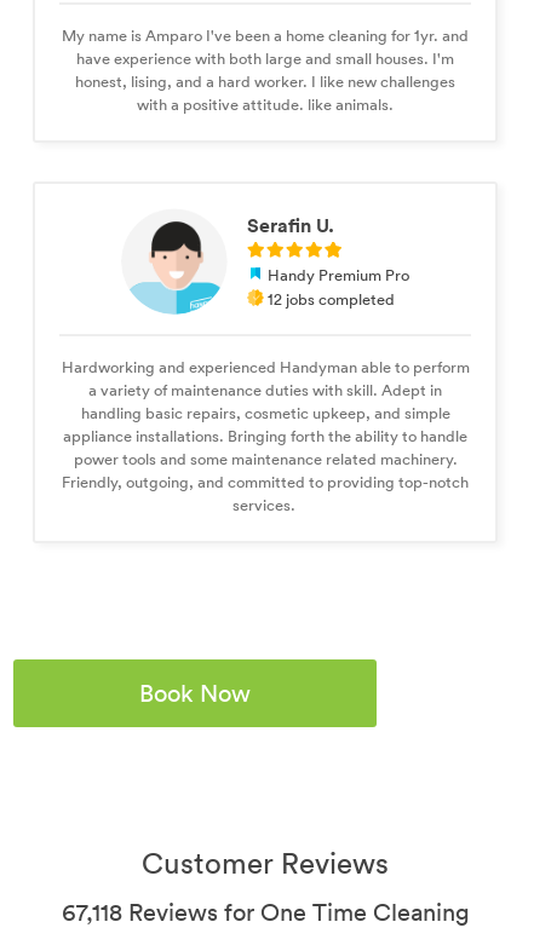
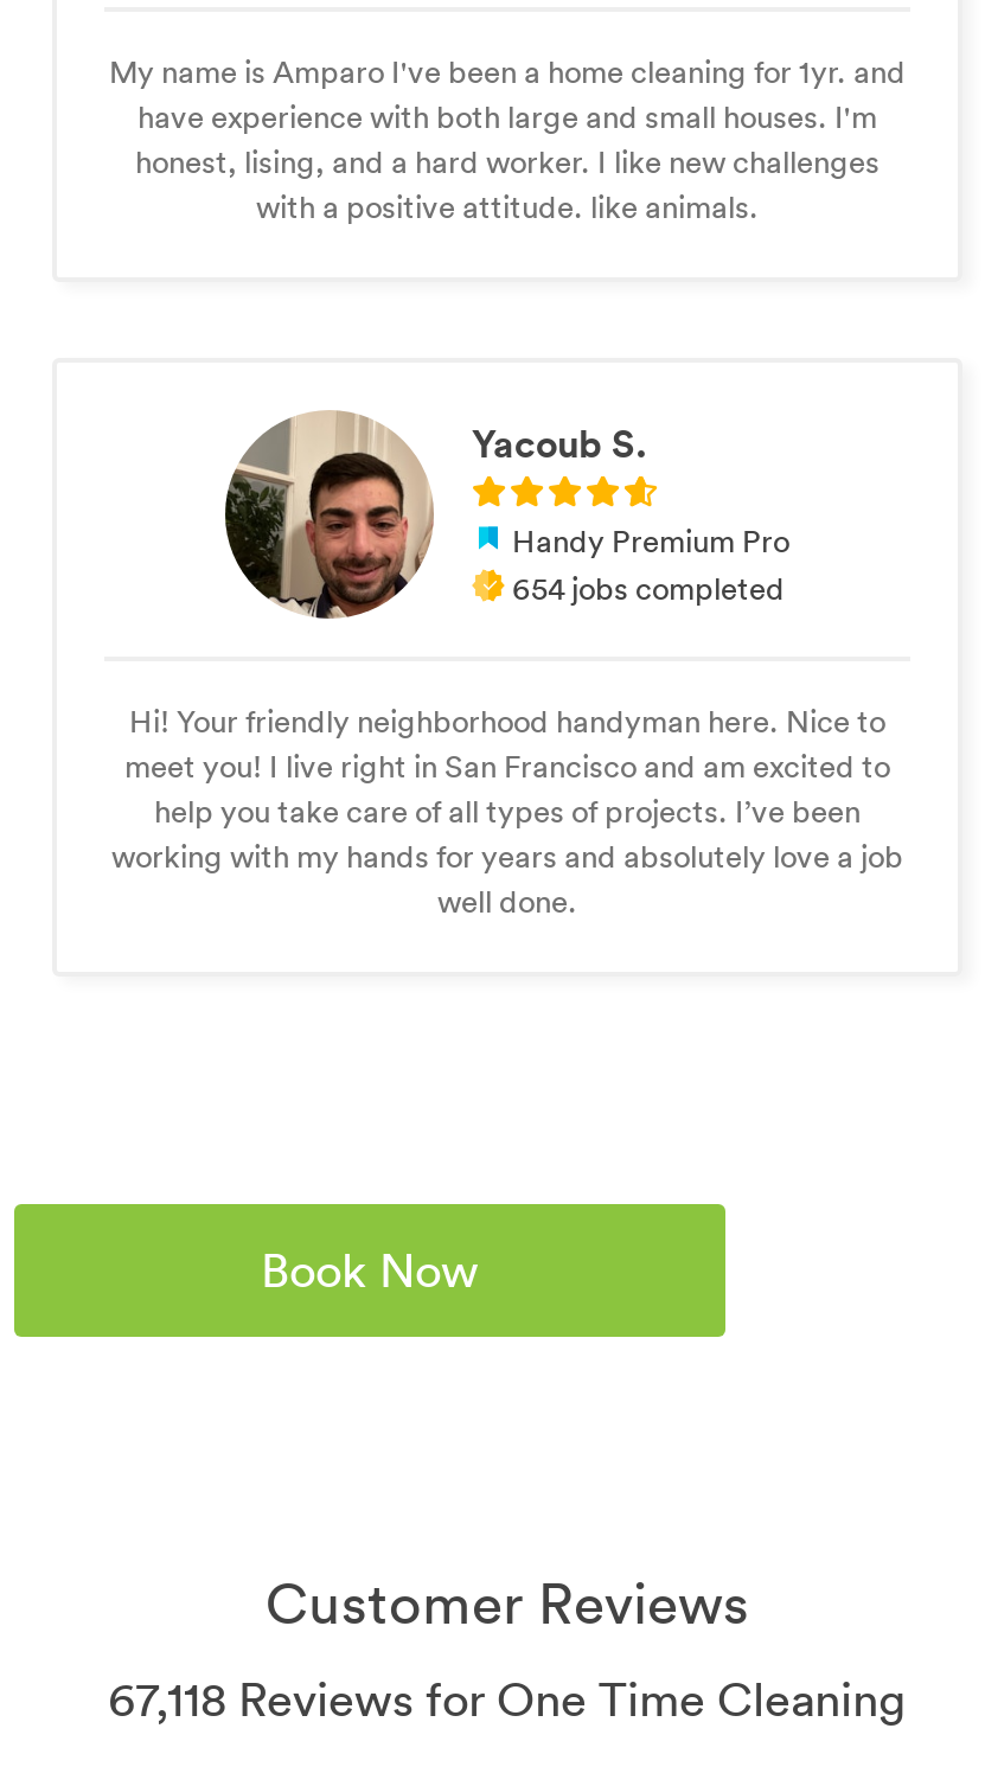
[121,209,334,316] [image] | Serafin U. -> [223,410,647,595] [image] | Yacoub S.
[268,289,395,310] 12 jobs completed -> [512,569,785,609] 654 jobs completed
[61,357,469,515] Hardworking and experienced Handyman able to perform | a variety of maintenance duties with skill. Adept in | handling basic repairs, cosmetic upkeep, and simple | appliance installations. Bringing forth the ability to handle | power tools and some maintenance related machinery. | Friendly, outgoing, and committed to providing top-notch | services. -> [111,702,903,922] Hi! Your friendly neighborhood handyman here. Nice to | meet you! I live right in San Francisco and am excited to | help you take care of all types of projects. I’ve been | working with my hands for years and absolutely love a job | well done.

